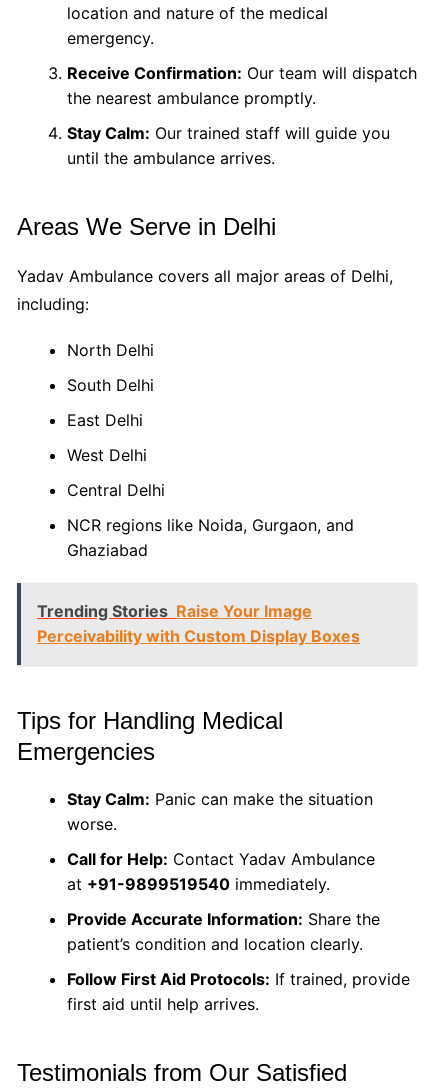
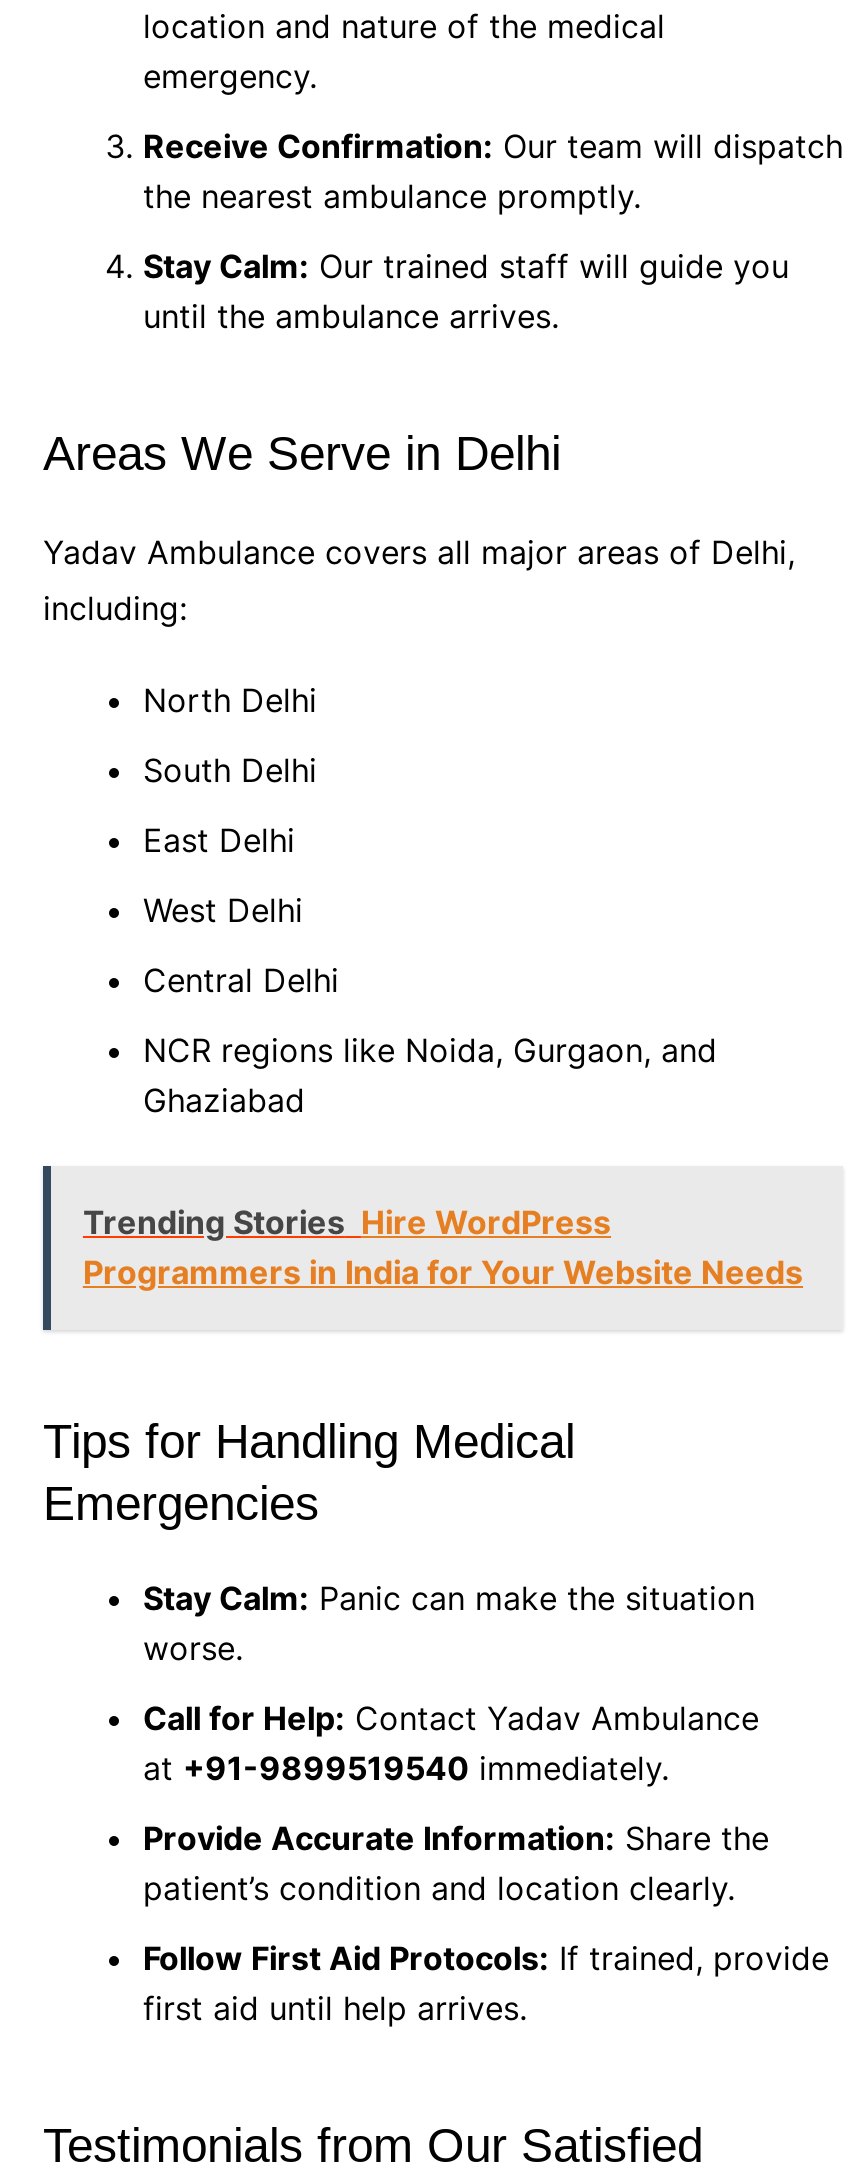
[37,601,360,646] Trending Stories Raise Your Image | Perceivability with Custom Display Boxes -> [83,1202,803,1292] Trending Stories Hire WordPress | Programmers in India for Your Website Needs

